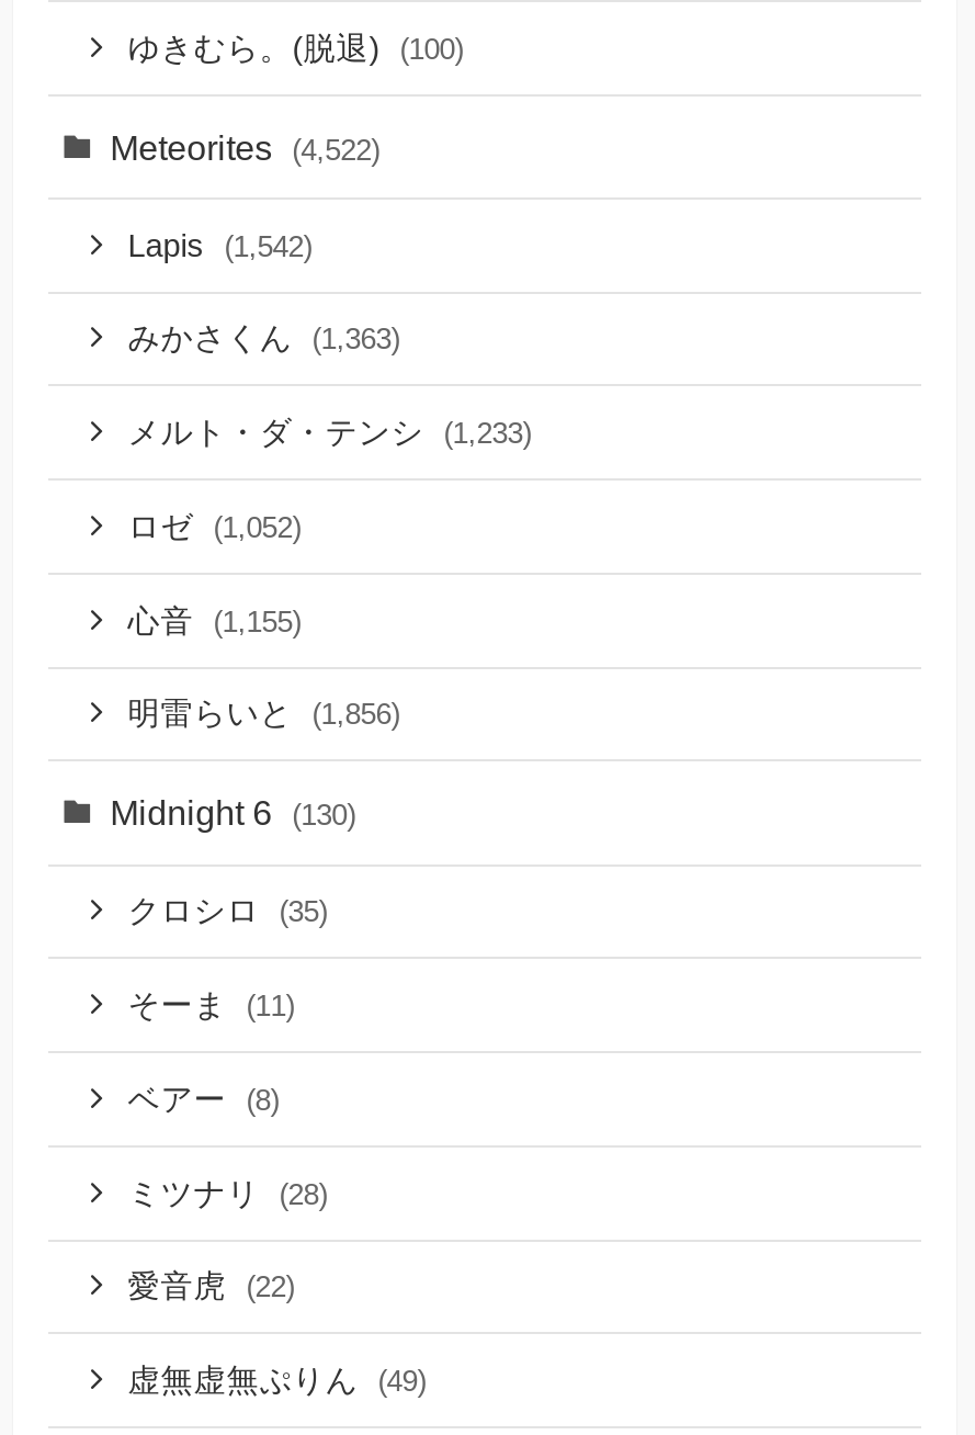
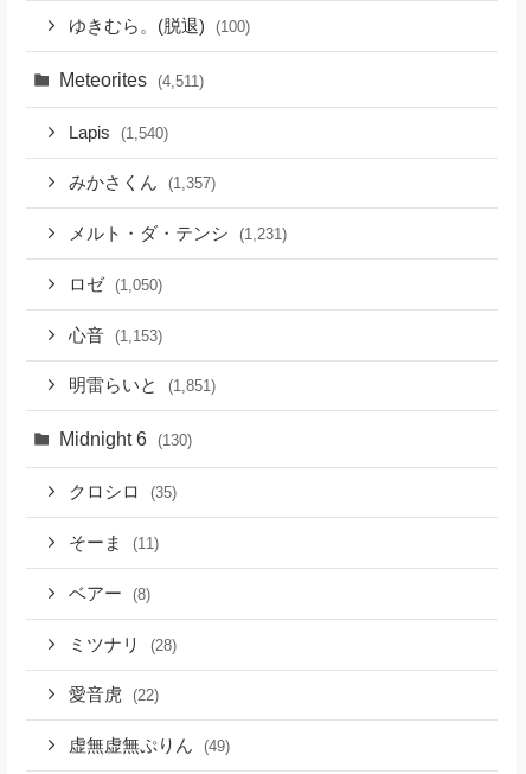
[110,127,380,166] Meteorites (4,522) -> [59,69,204,90] Meteorites (4,511)
[128,228,312,263] Lapis (1,542) -> [69,123,168,142] Lapis (1,540)
[128,321,400,357] みかさくん (1,363) -> [69,174,216,193] みかさくん (1,357)
[128,415,531,450] メルト・ダ・テンシ (1,233) -> [69,224,287,243] メルト・ダ・テンシ (1,231)
[128,509,301,544] ロゼ (1,052) -> [69,275,163,294] ロゼ (1,050)
[128,603,301,638] 心音 (1,155) -> [69,326,163,345] 心音 (1,153)
[128,697,400,732] 明雷らいと (1,856) -> [69,376,216,395] 明雷らいと (1,851)

